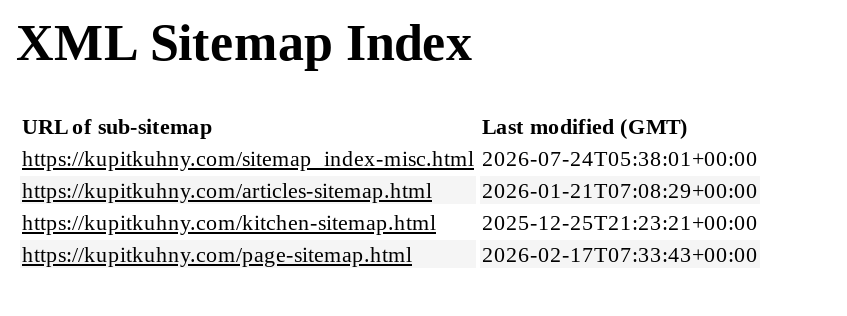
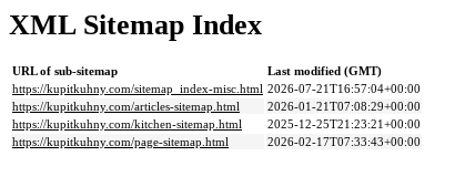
[22,147,758,171] https://kupitkuhny.com/sitemap_index-misc.html 2026-07-24T05:38:01+00:00 -> [12,82,421,96] https://kupitkuhny.com/sitemap_index-misc.html 2026-07-21T16:57:04+00:00

